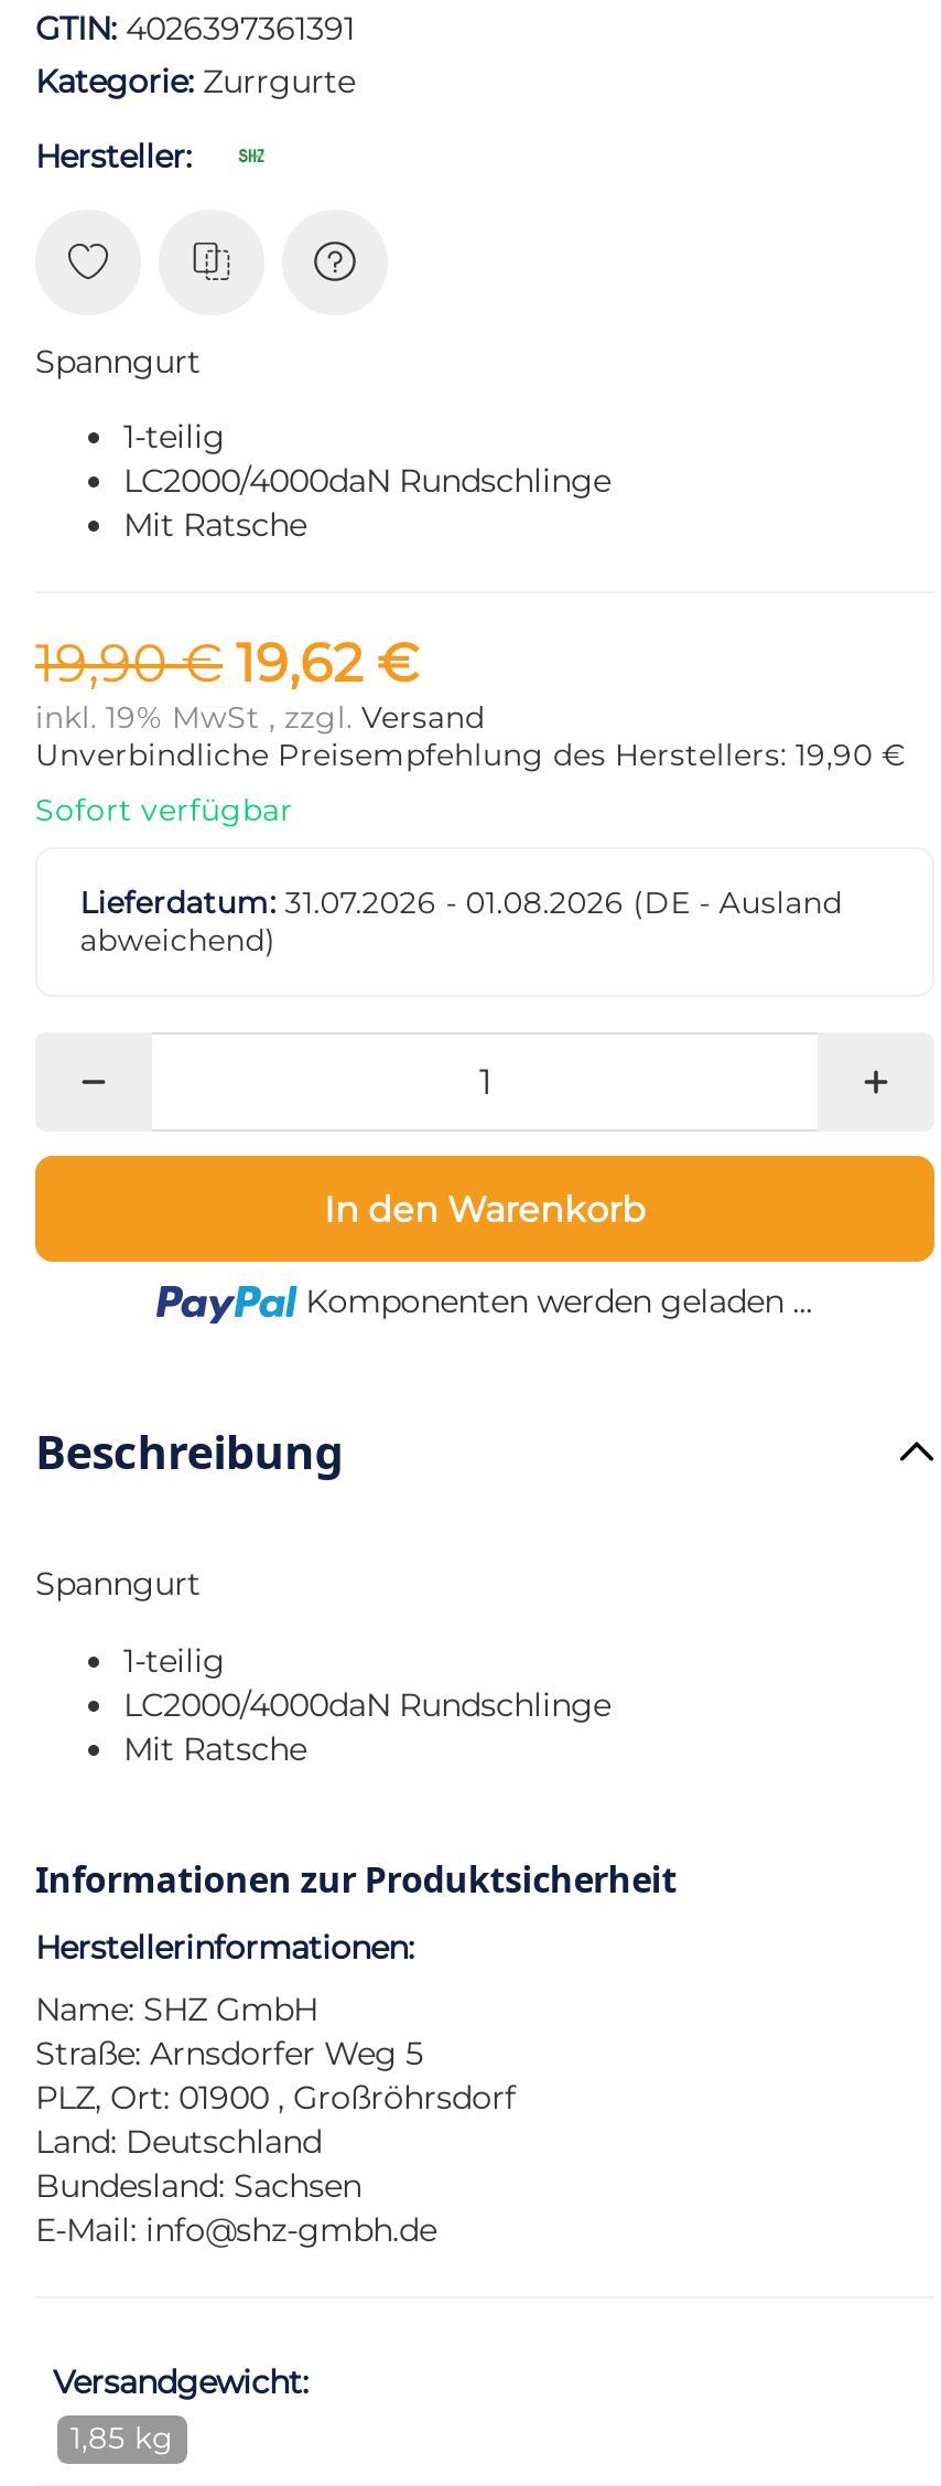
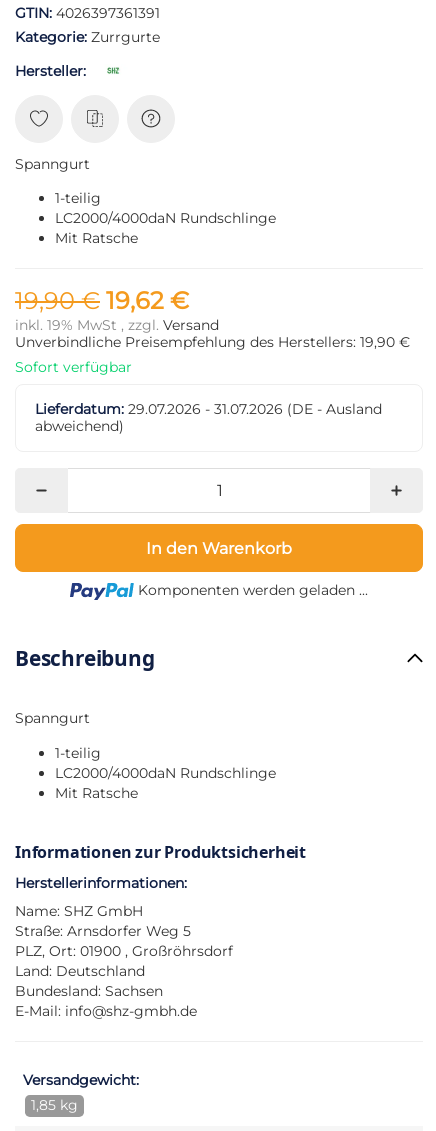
[80,885,842,920] Lieferdatum: 31.07.2026 - 01.08.2026 (DE - Ausland -> [35,401,382,417] Lieferdatum: 29.07.2026 - 31.07.2026 (DE - Ausland

